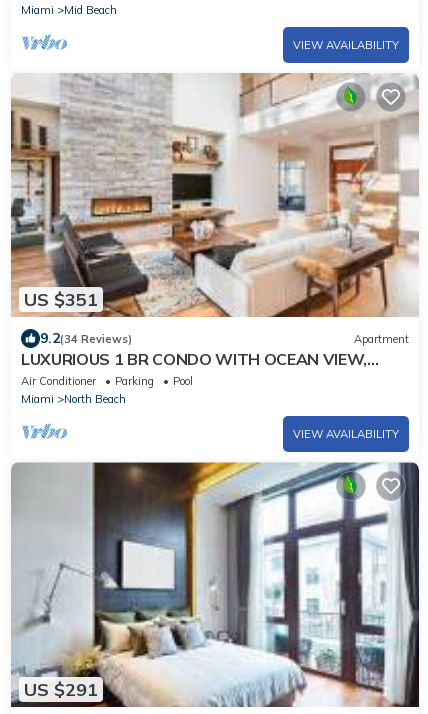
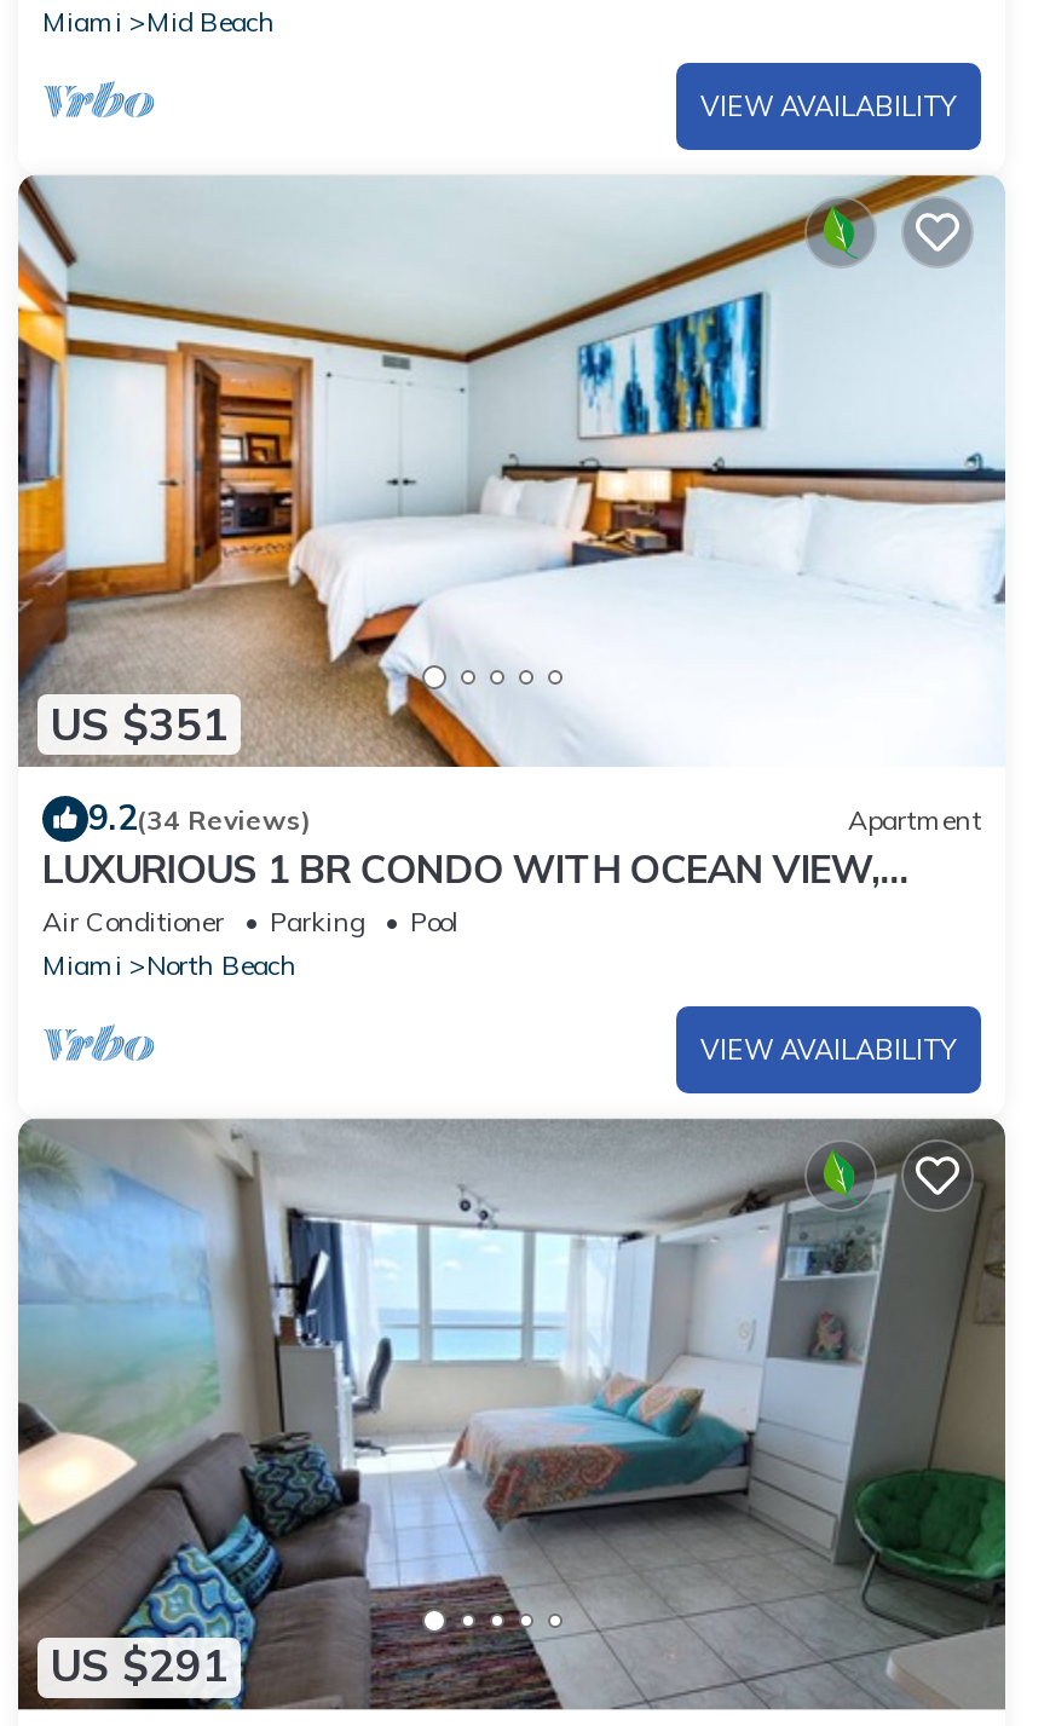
[10,72,419,318] [image] -> [16,172,1008,769] [image]
[10,462,419,708] [image] -> [16,1118,1005,1713] [image]

